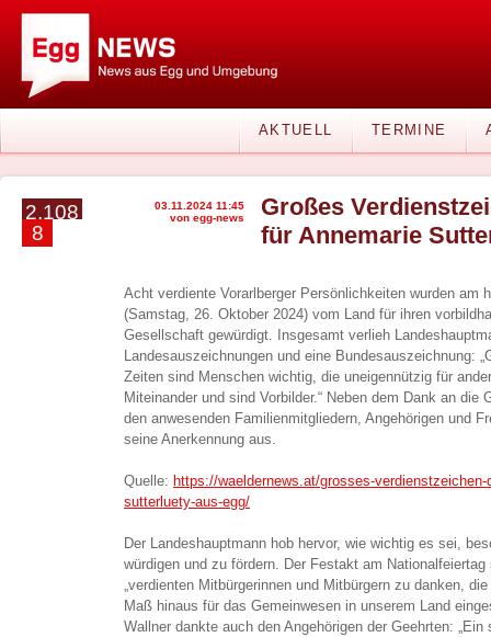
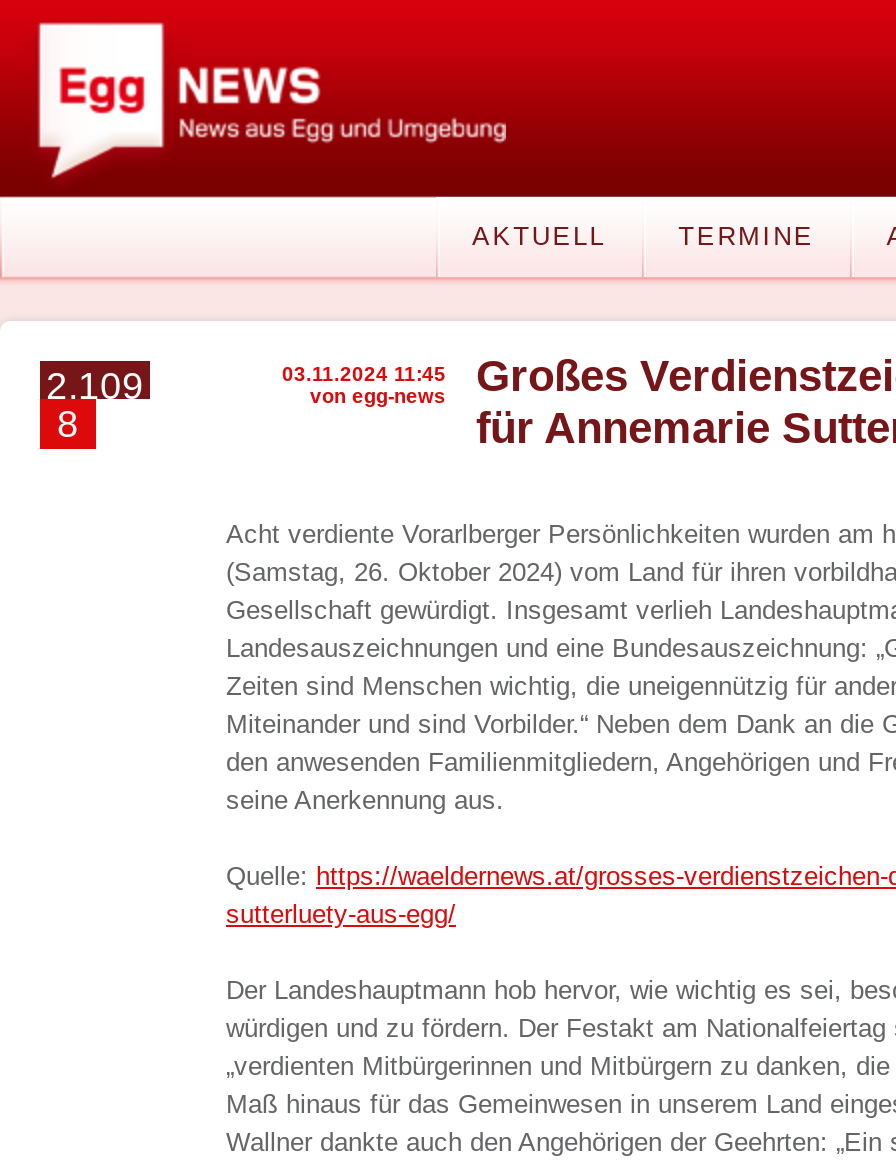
[25,201,79,224] 2.108 -> [46,365,144,407] 2.109

